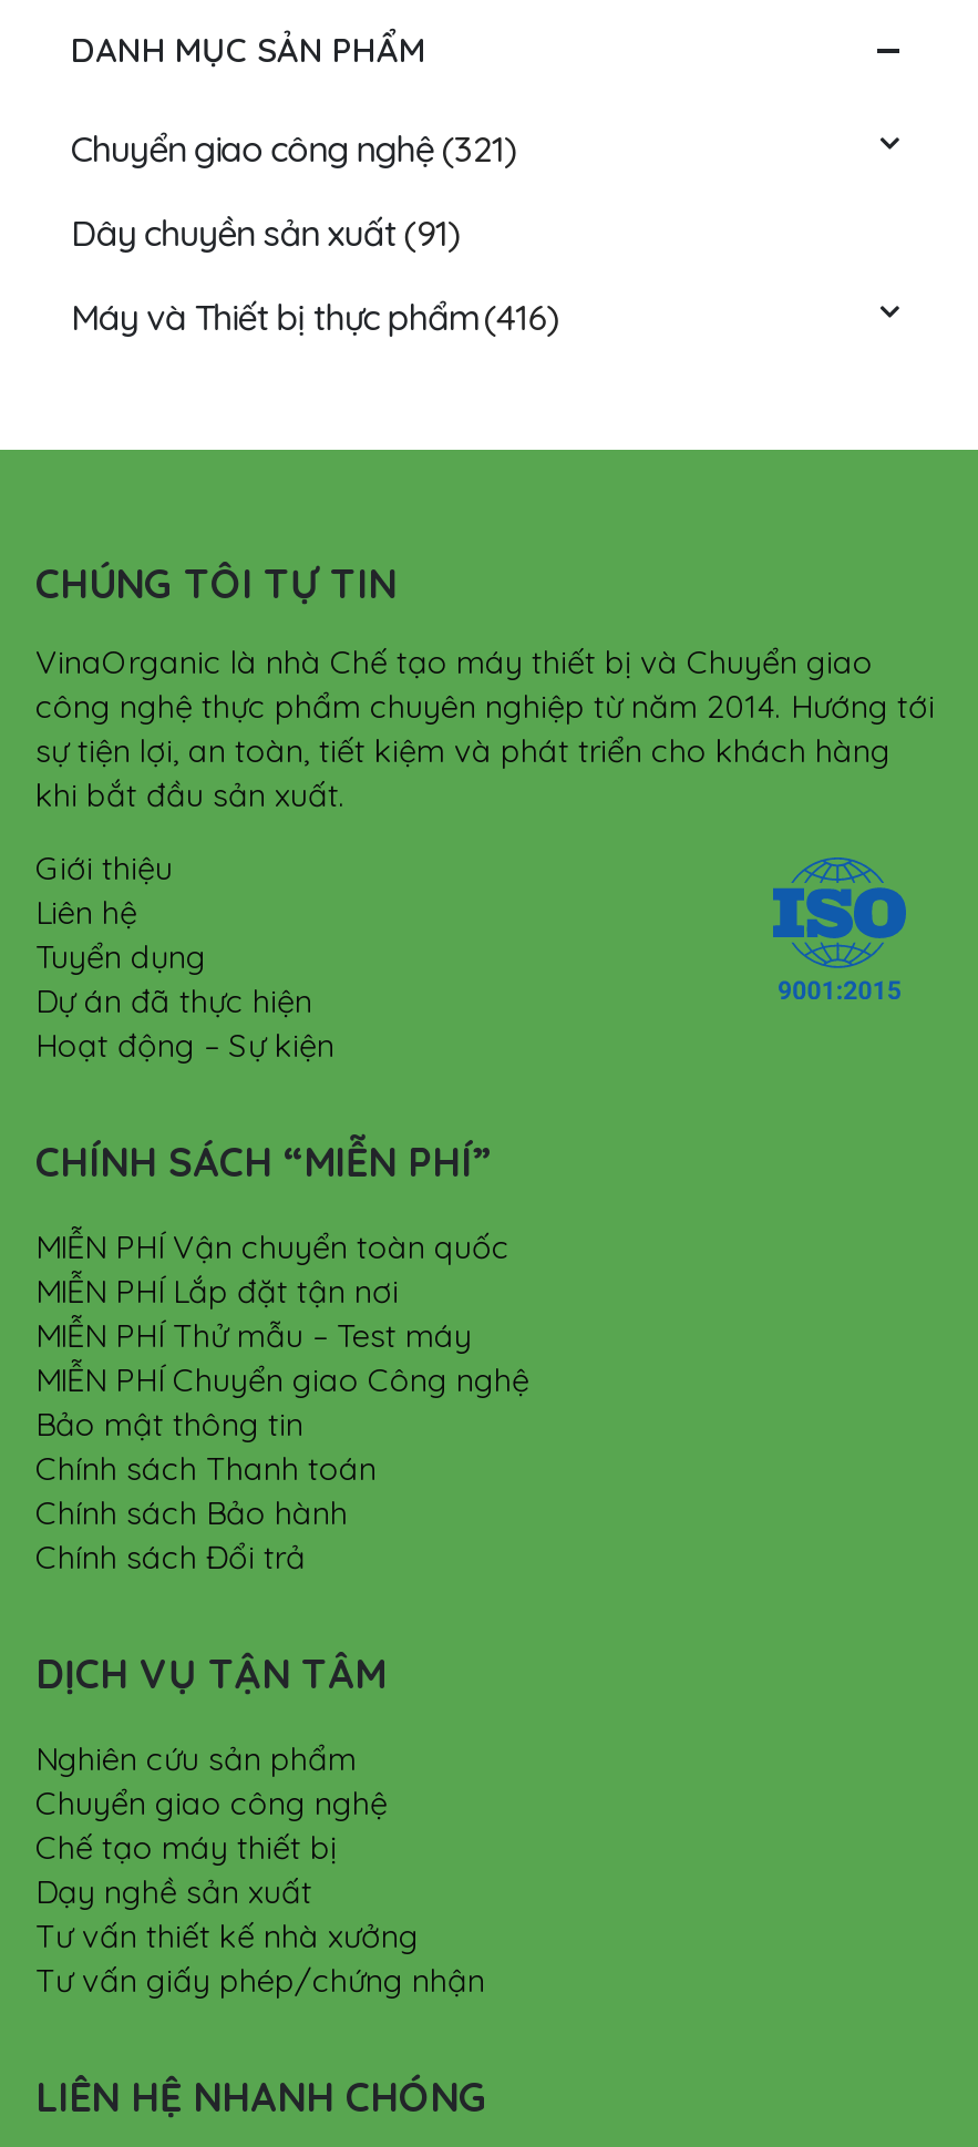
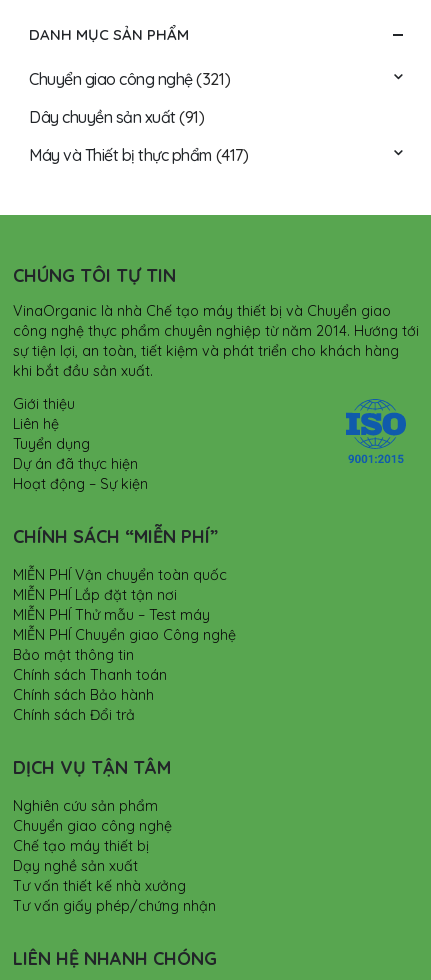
[71,295,558,340] Máy và Thiết bị thực phẩm (416) -> [29,145,248,165] Máy và Thiết bị thực phẩm (417)

